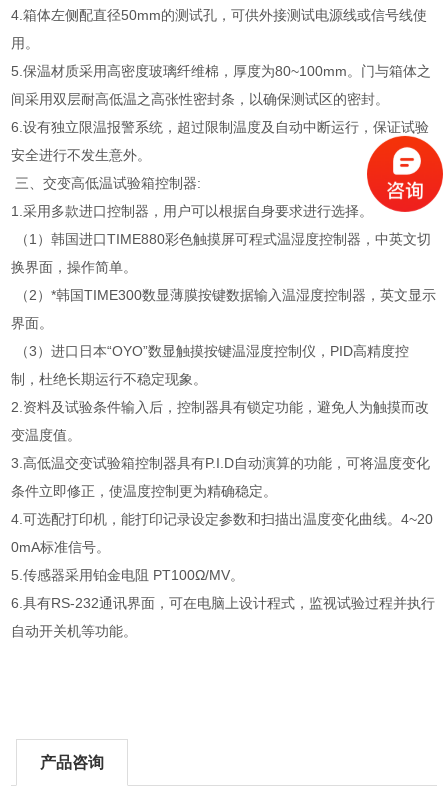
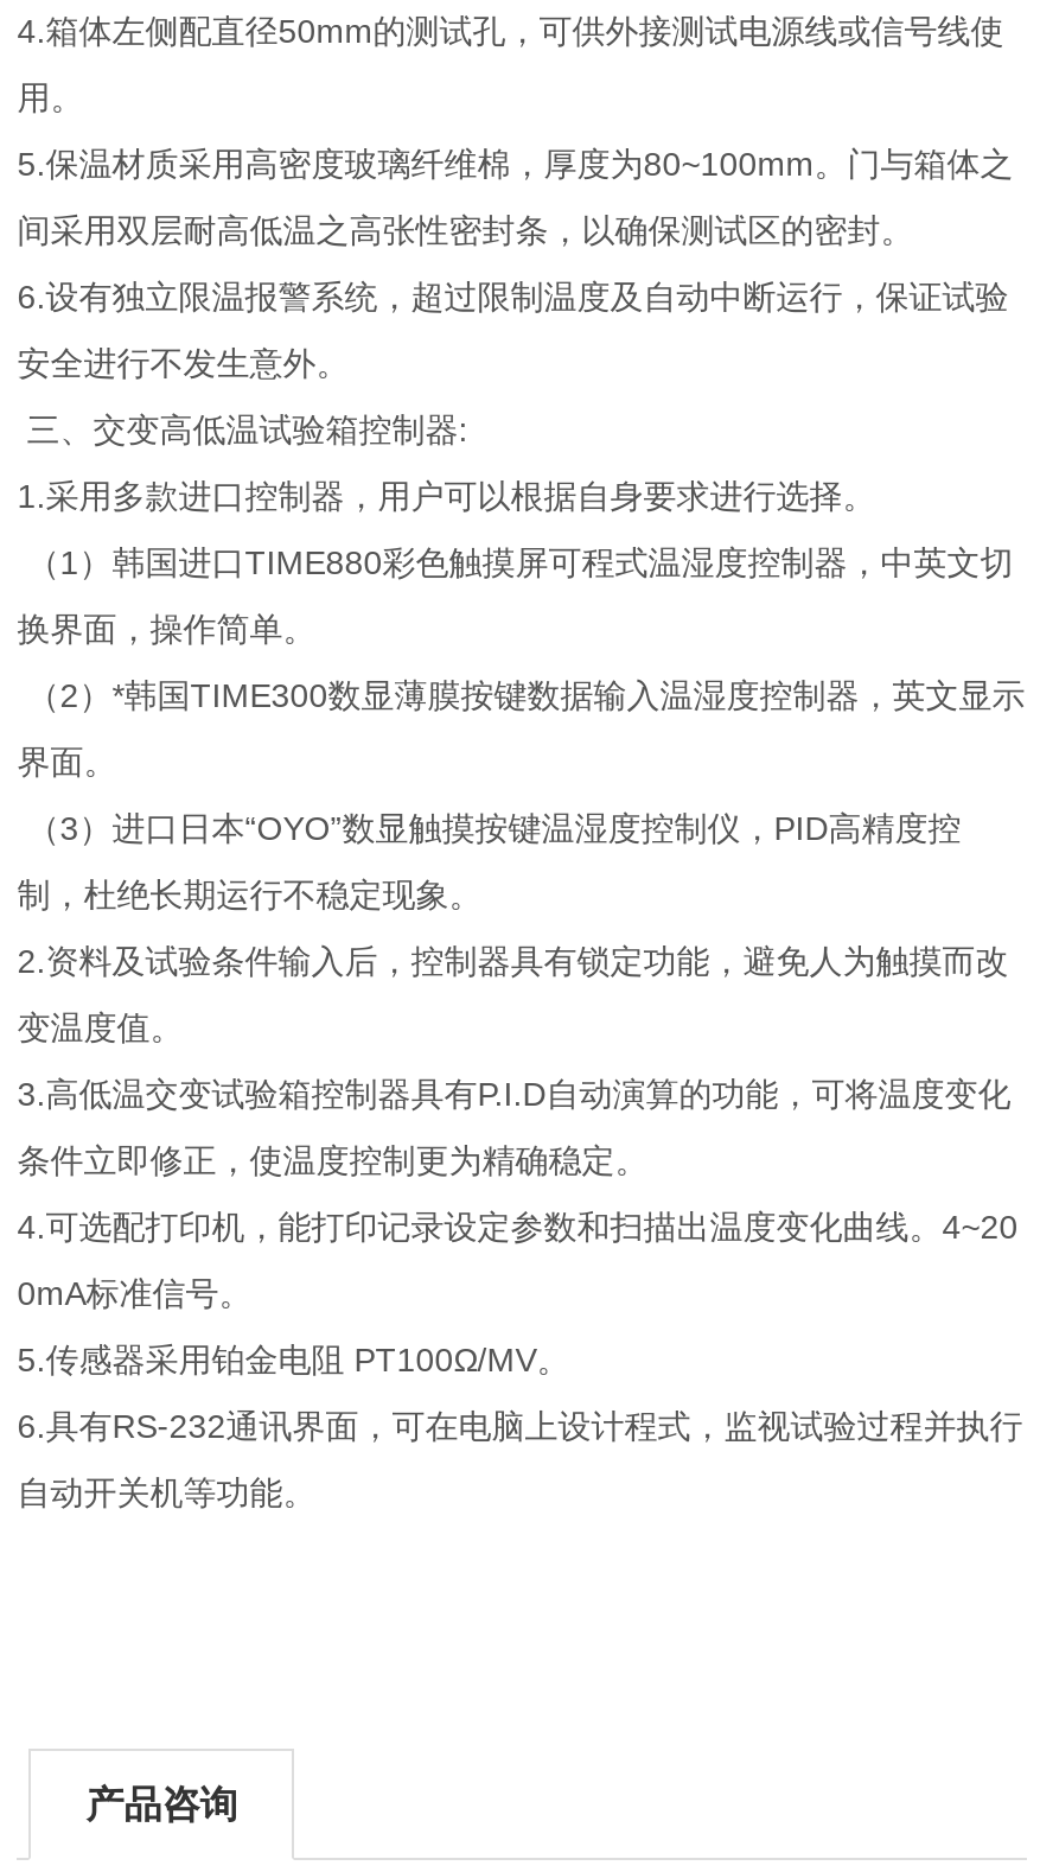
[366,137,444,213] [image] -> none

